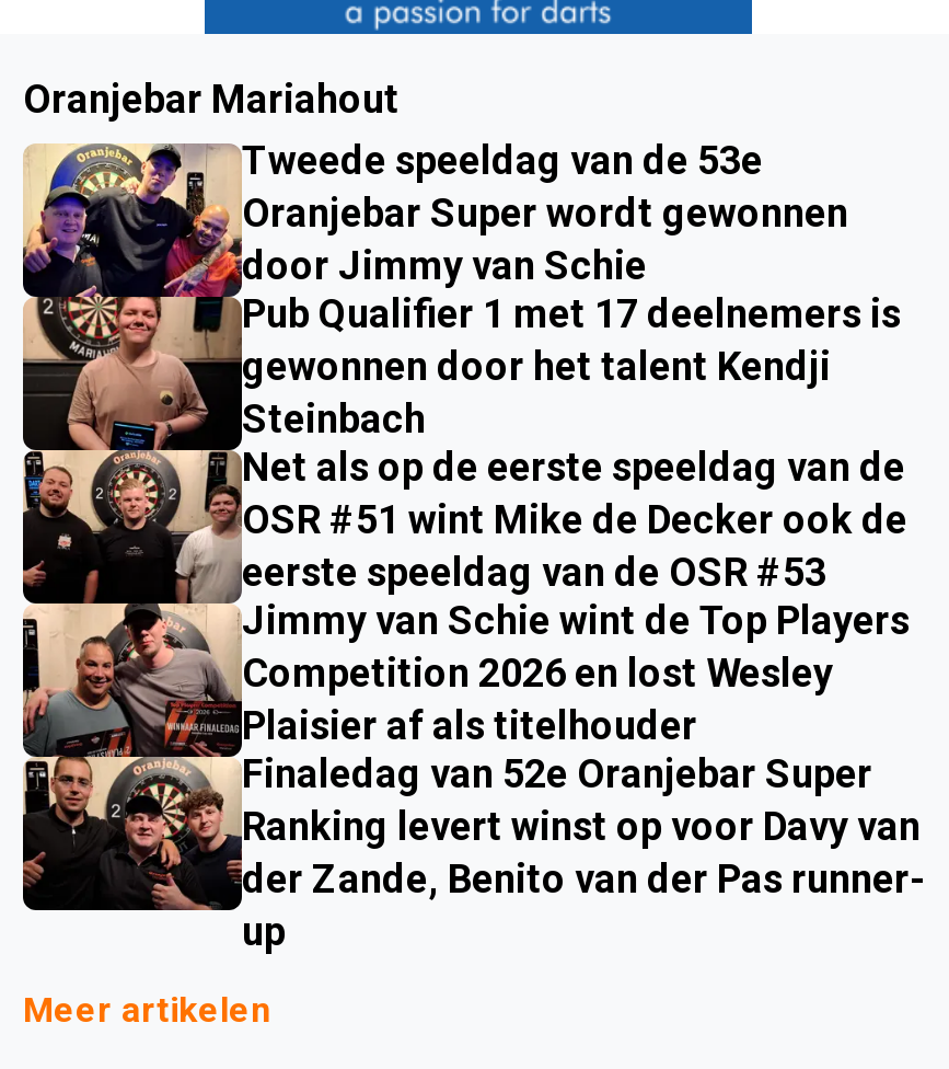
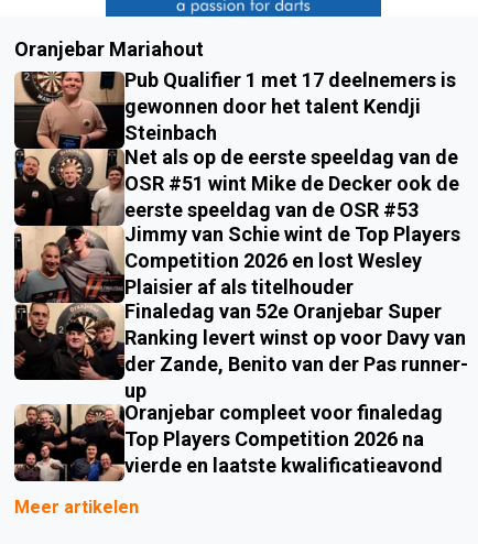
[23,136,848,300] [image] | Tweede speeldag van de 53e | Oranjebar Super wordt gewonnen | door Jimmy van Schie -> none
moved [242,289,925,953] -> [124,68,468,402]: Pub Qualifier 1 met 17 deelnemers is | gewonnen door het talent Kendji | Steinbach | ... | der Zande, Benito van der Pas runner- | up
none -> [13,401,443,482] [image] | Oranjebar compleet voor finaledag | Top Players Competition 2026 na | vierde en laatste kwalificatieavond

